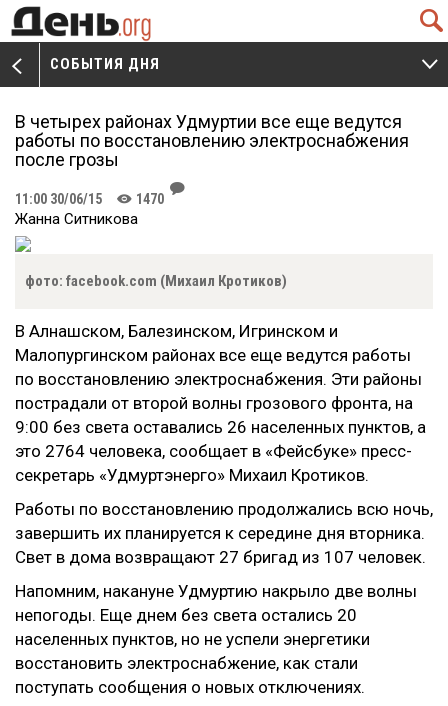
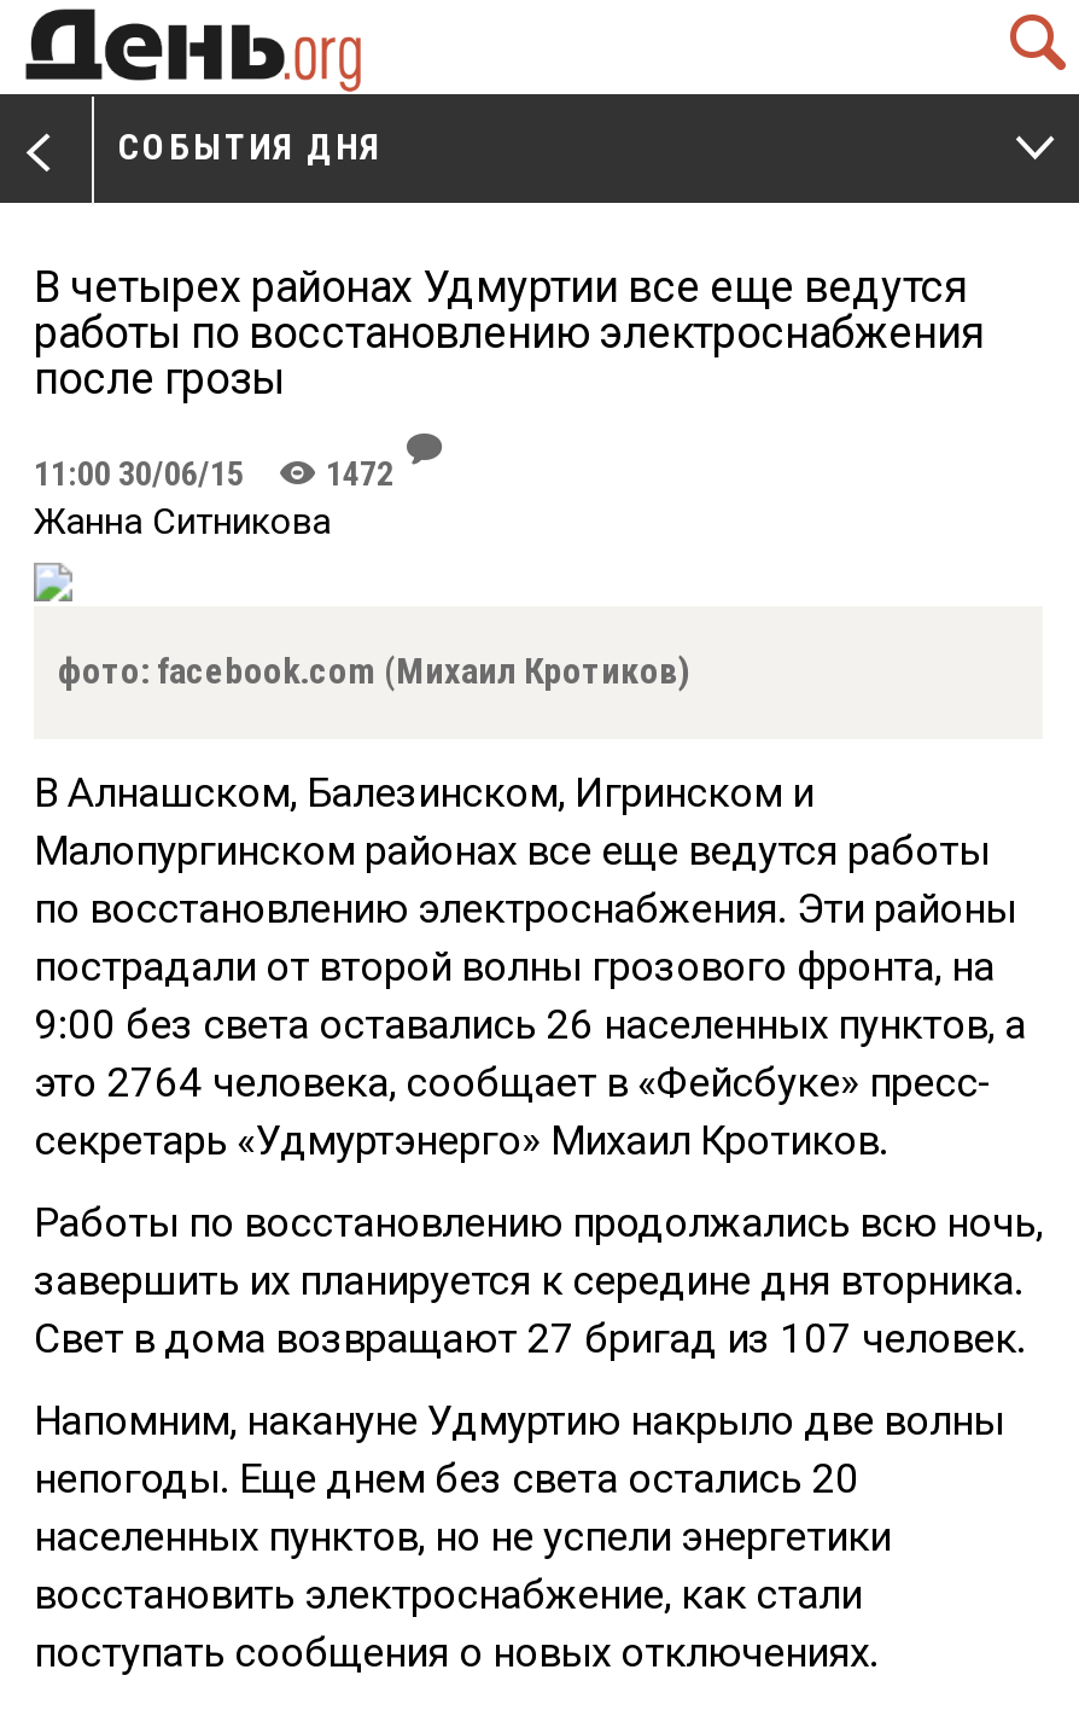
[15,191,164,207] 11:00 30/06/15 K 1470 -> [34,454,393,493] 11:00 30/06/15 K 1472

